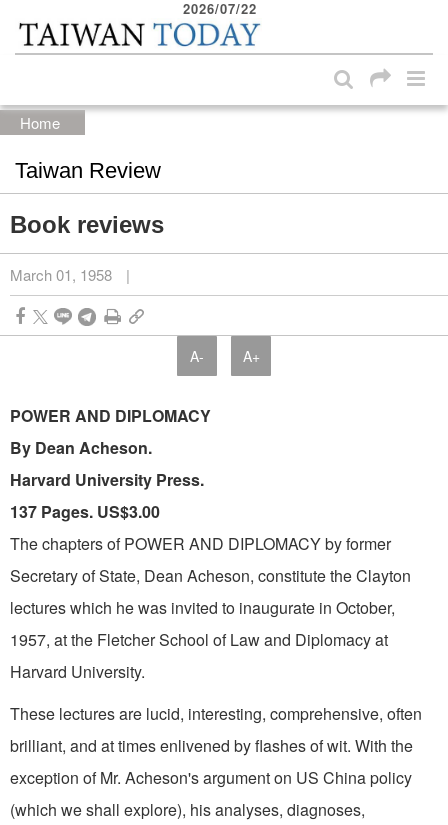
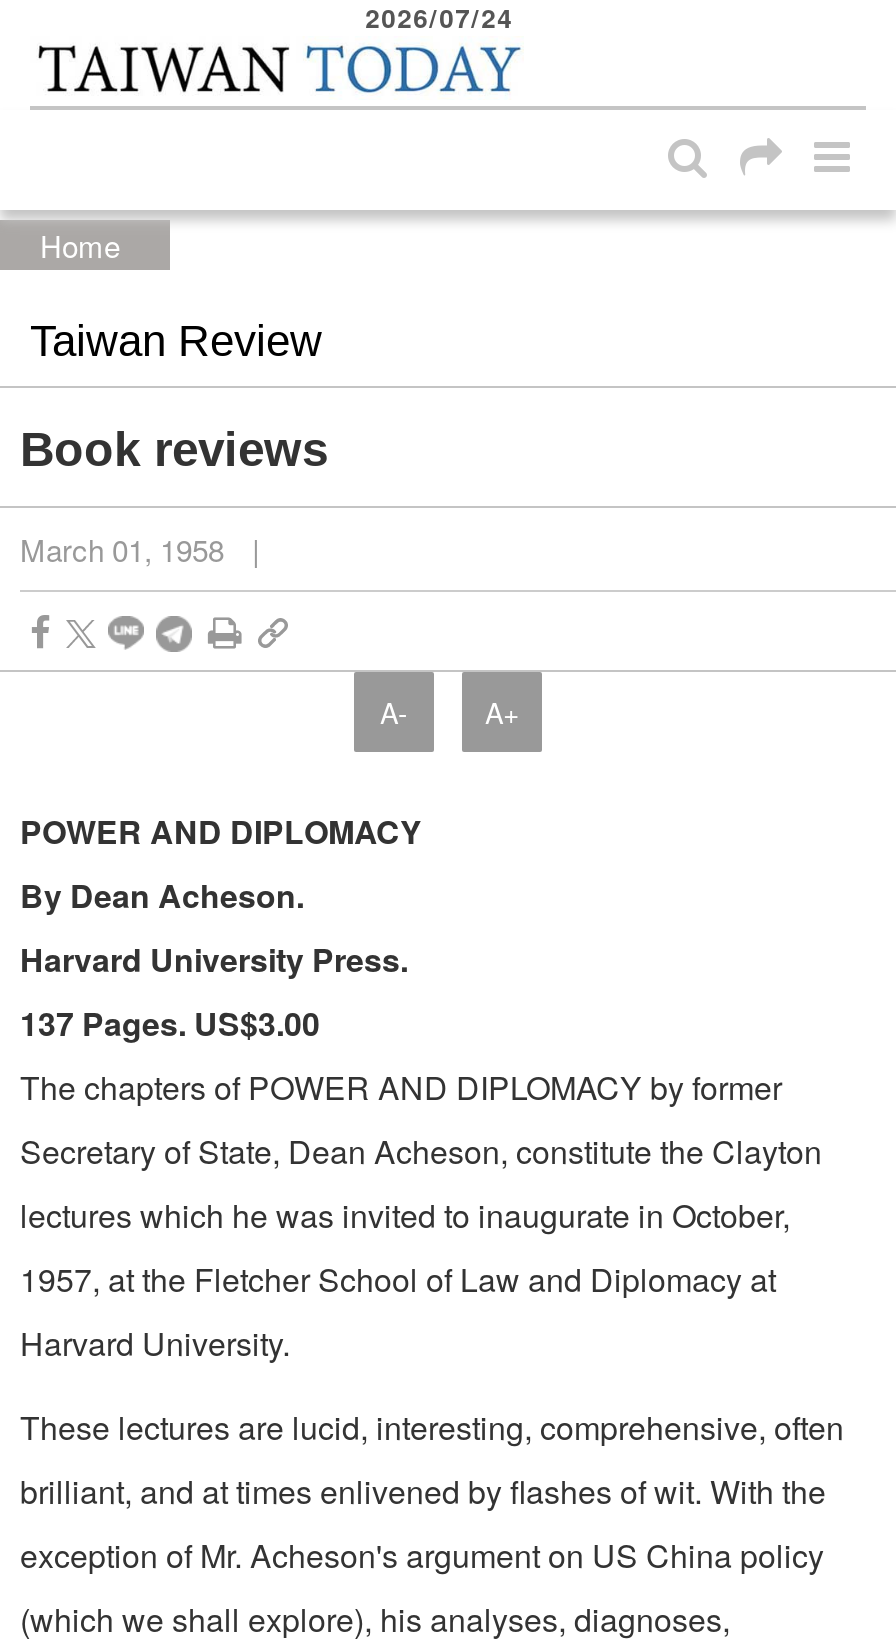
[183,0,257,18] 2026/07/22 -> [365,0,513,36] 2026/07/24

